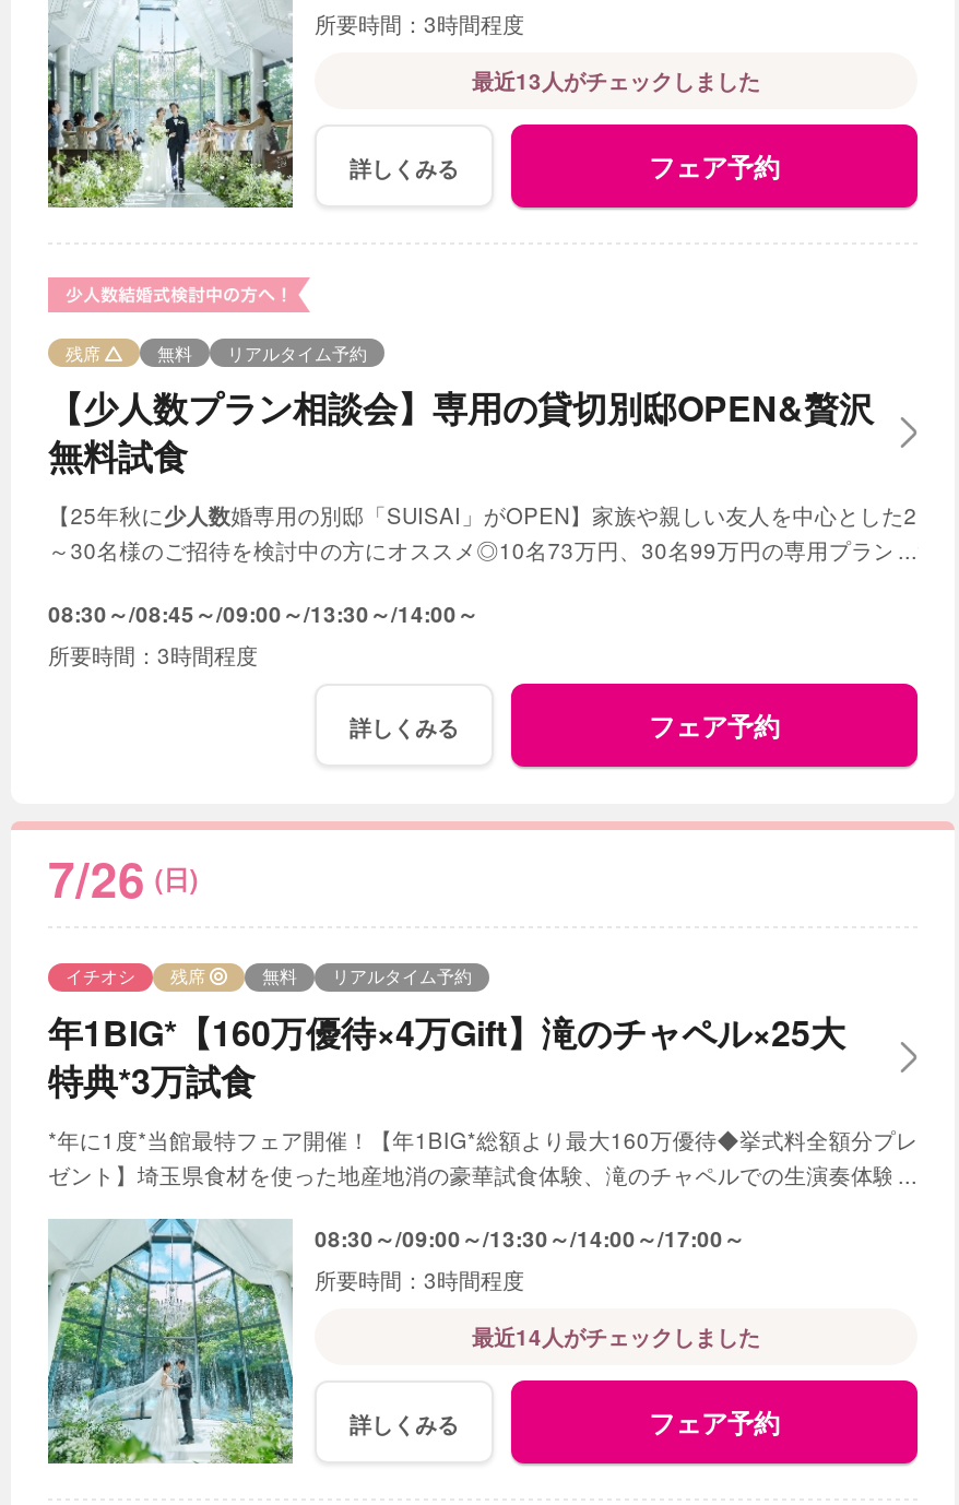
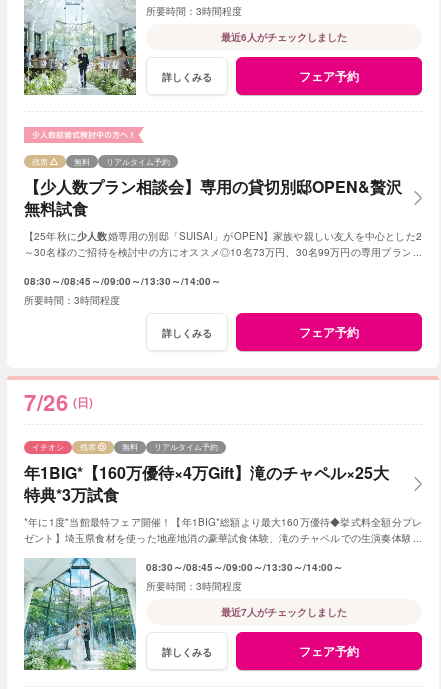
[472,66,760,97] 最近13人がチェックしました -> [221,30,347,44] 最近6人がチェックしました
[315,1223,745,1253] 08:30～ 09:00～ 13:30～ 14:00～ 17:00～ -> [146,560,343,574] 08:30～ 08:45～ 09:00～ 13:30～ 14:00～
[472,1321,760,1351] 最近14人がチェックしました -> [221,605,347,619] 最近7人がチェックしました

